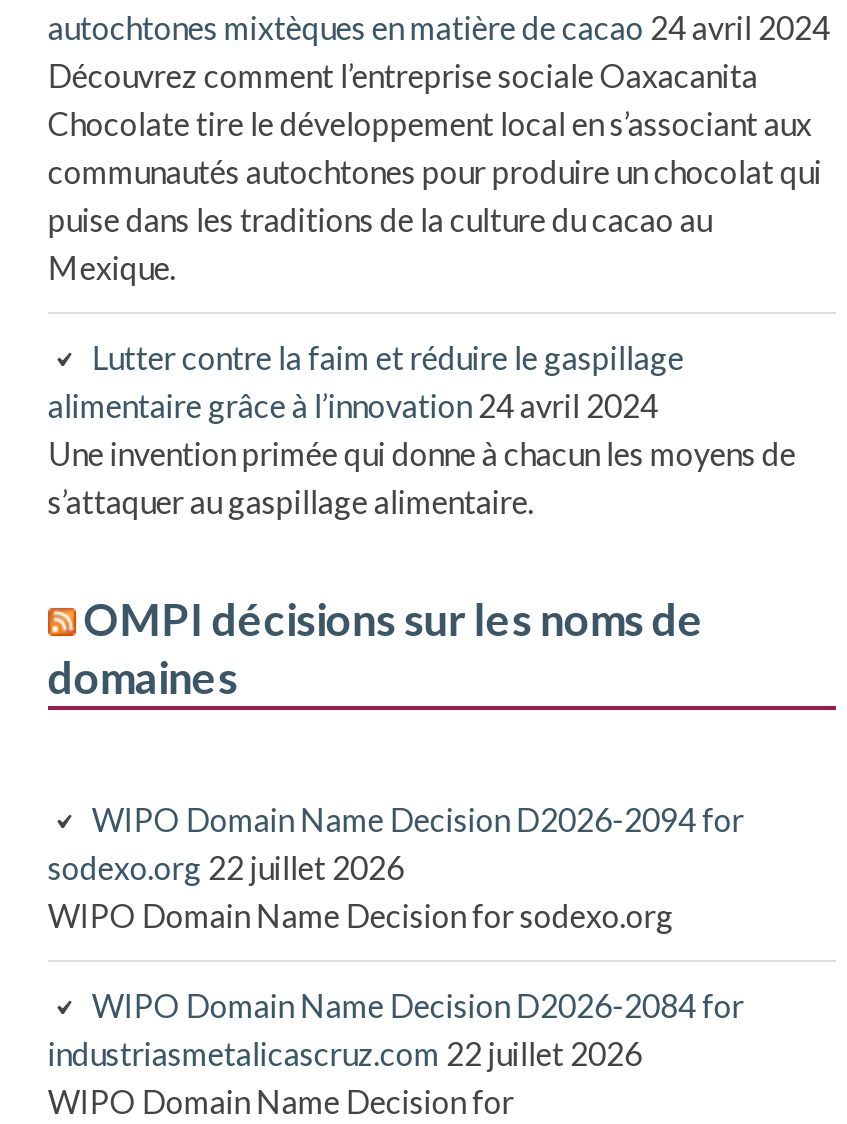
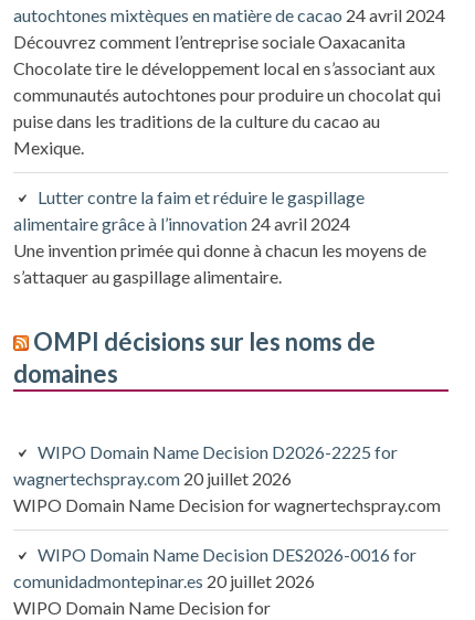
[92,800,744,838] WIPO Domain Name Decision D2026-2094 for -> [37,441,398,462] WIPO Domain Name Decision D2026-2225 for
[48,848,404,886] sodexo.org 22 juillet 2026 -> [13,468,292,489] wagnertechspray.com 20 juillet 2026
[48,896,674,934] WIPO Domain Name Decision for sodexo.org -> [13,494,441,515] WIPO Domain Name Decision for wagnertechspray.com
[92,986,744,1024] WIPO Domain Name Decision D2026-2084 for -> [37,544,416,565] WIPO Domain Name Decision DES2026-0016 for
[48,1034,642,1072] industriasmetalicascruz.com 22 juillet 2026 -> [13,570,315,591] comunidadmontepinar.es 20 juillet 2026

